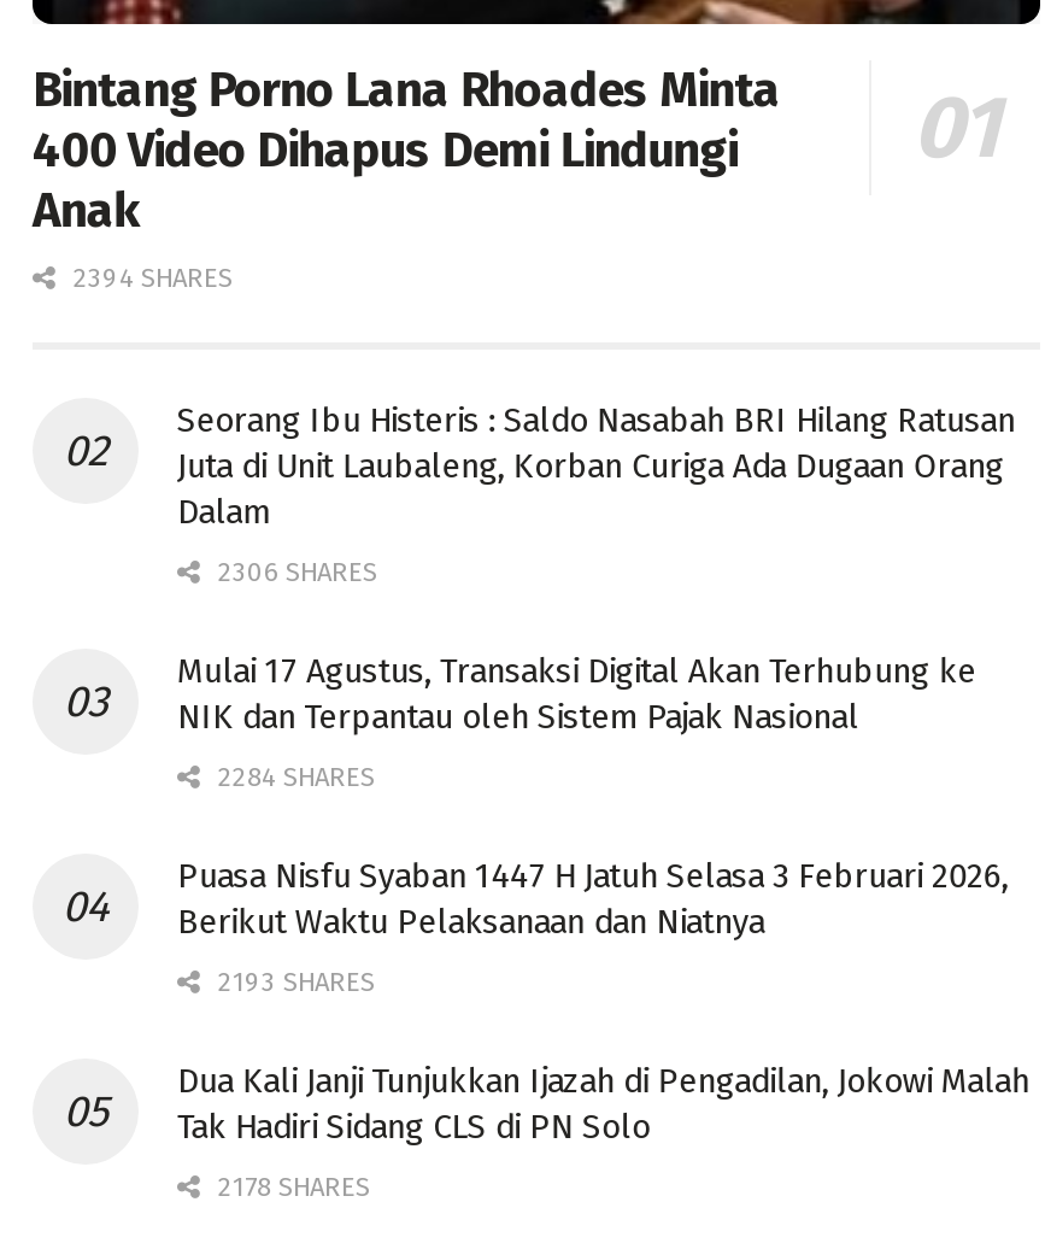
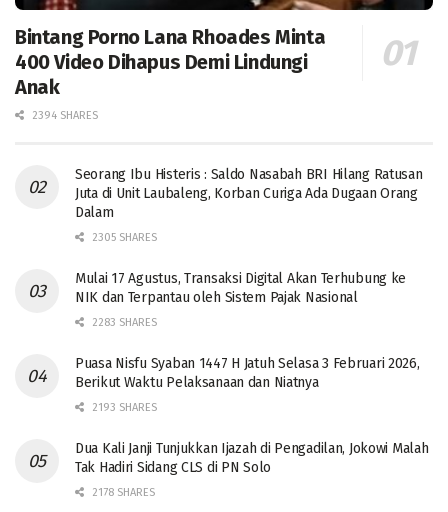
[211,558,377,589] 2306 SHARES -> [89,231,157,244] 2305 SHARES
[211,763,375,794] 2284 SHARES -> [89,316,157,329] 2283 SHARES

